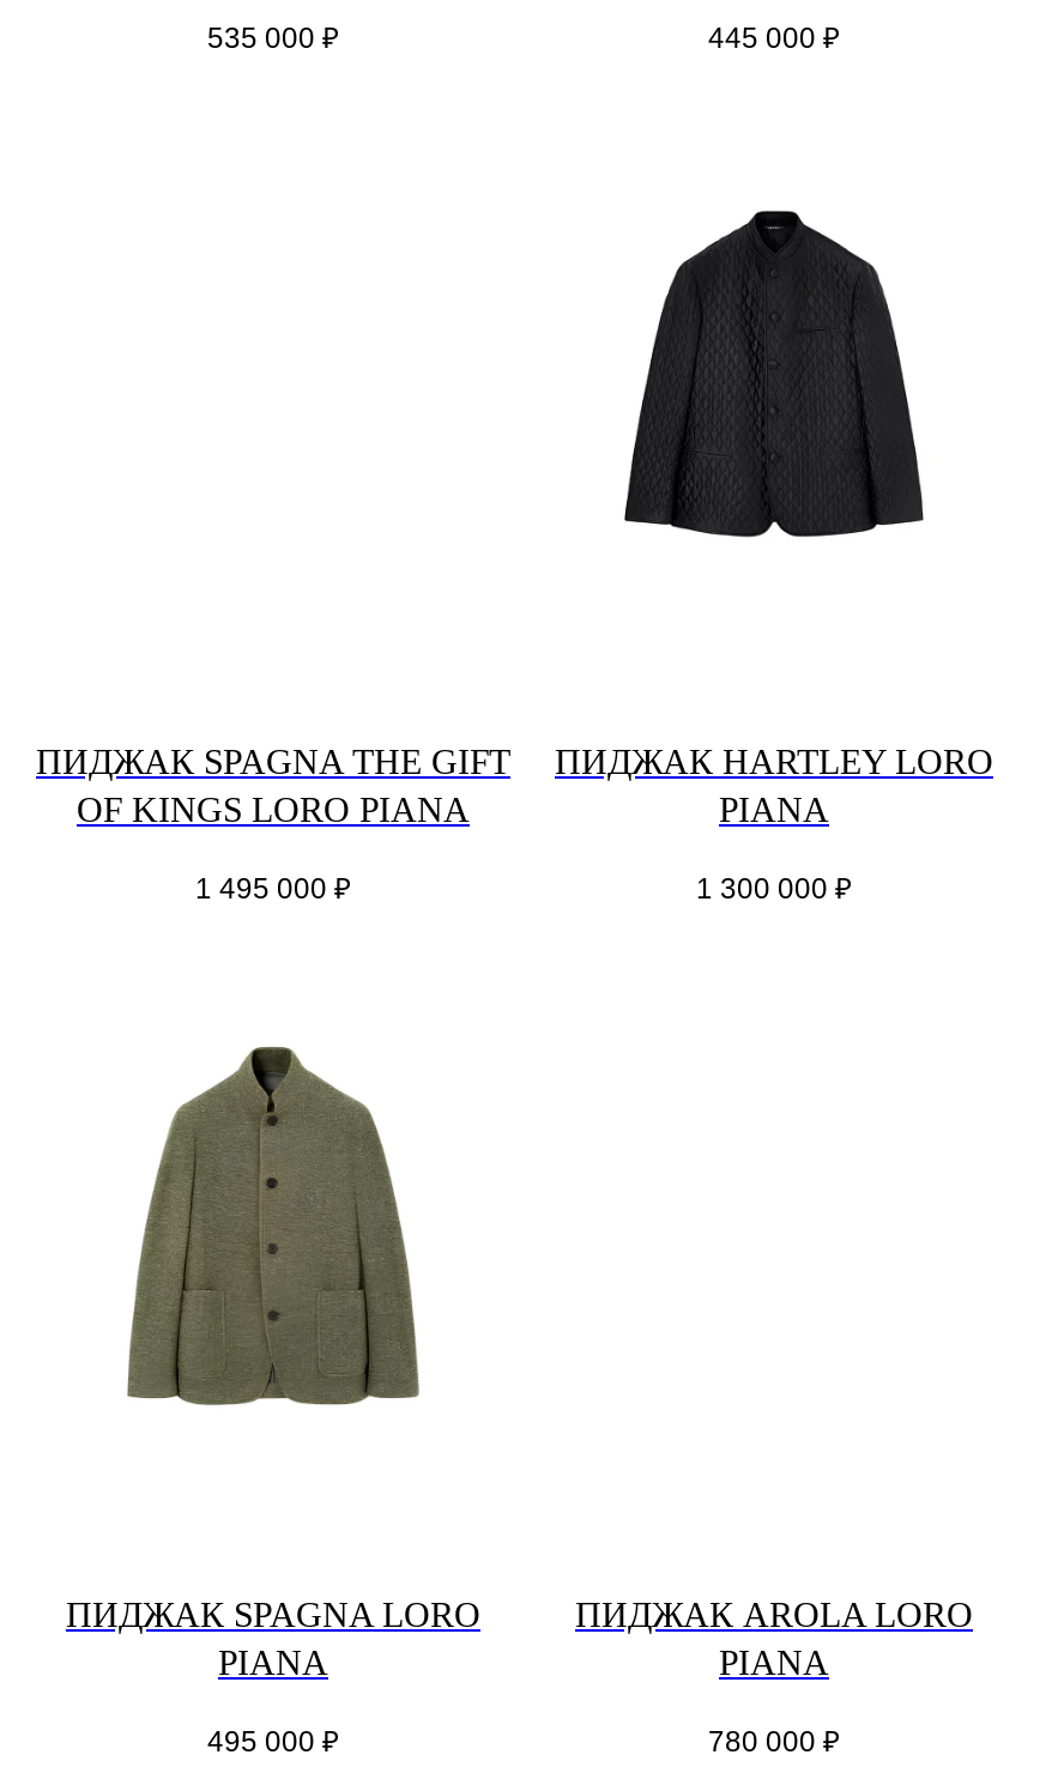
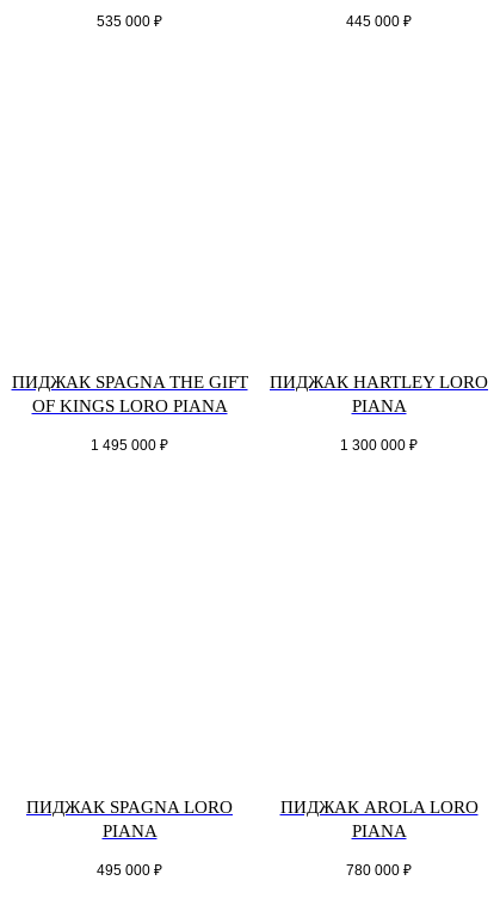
[622,208,926,539] [image] -> none
[126,1045,421,1406] [image] -> none

